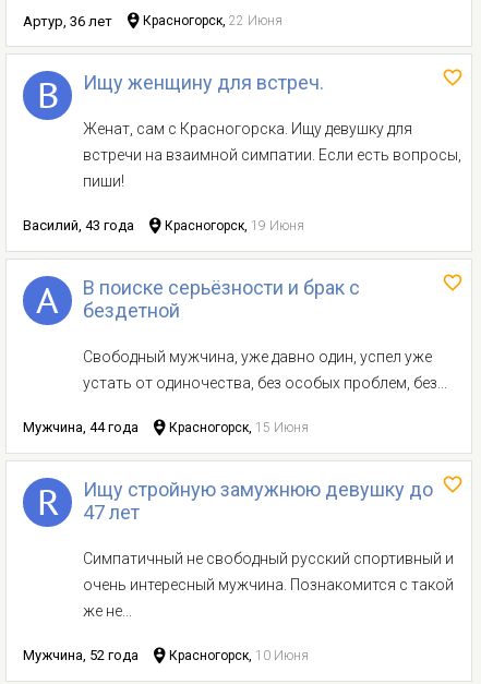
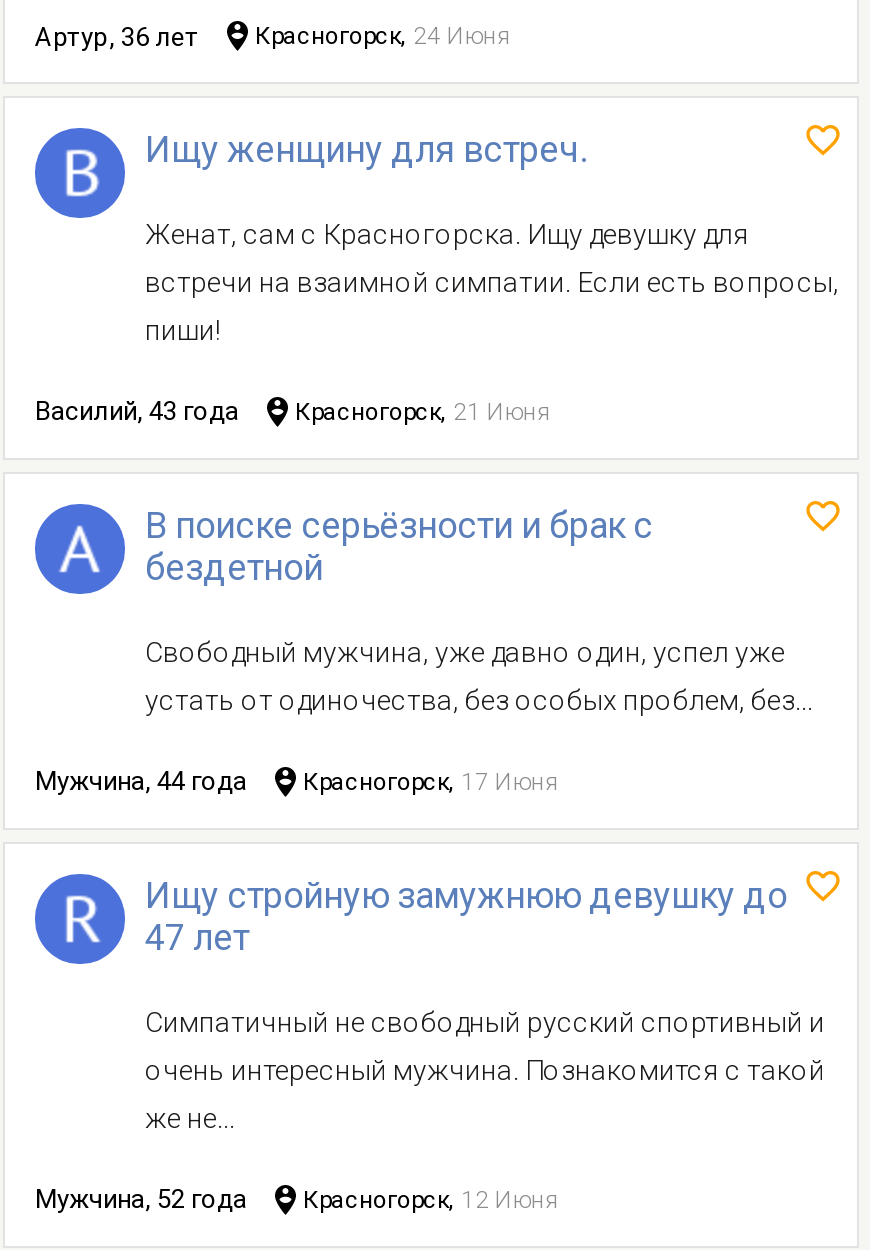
[143,13,282,28] Красногорск, 22 Июня -> [255,22,511,50] Красногорск, 24 Июня
[165,218,304,233] Красногорск, 19 Июня -> [295,398,551,426] Красногорск, 21 Июня
[169,420,309,435] Красногорск, 15 Июня -> [303,767,559,795] Красногорск, 17 Июня
[169,647,309,663] Красногорск, 10 Июня -> [303,1185,559,1213] Красногорск, 12 Июня

